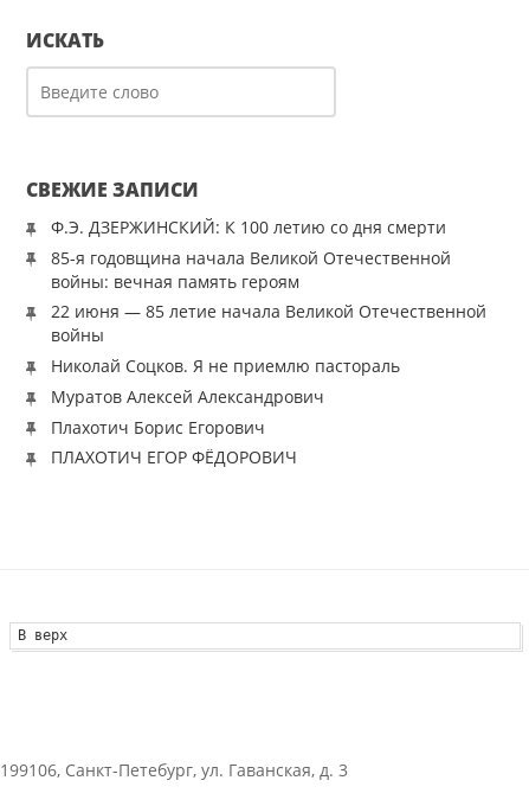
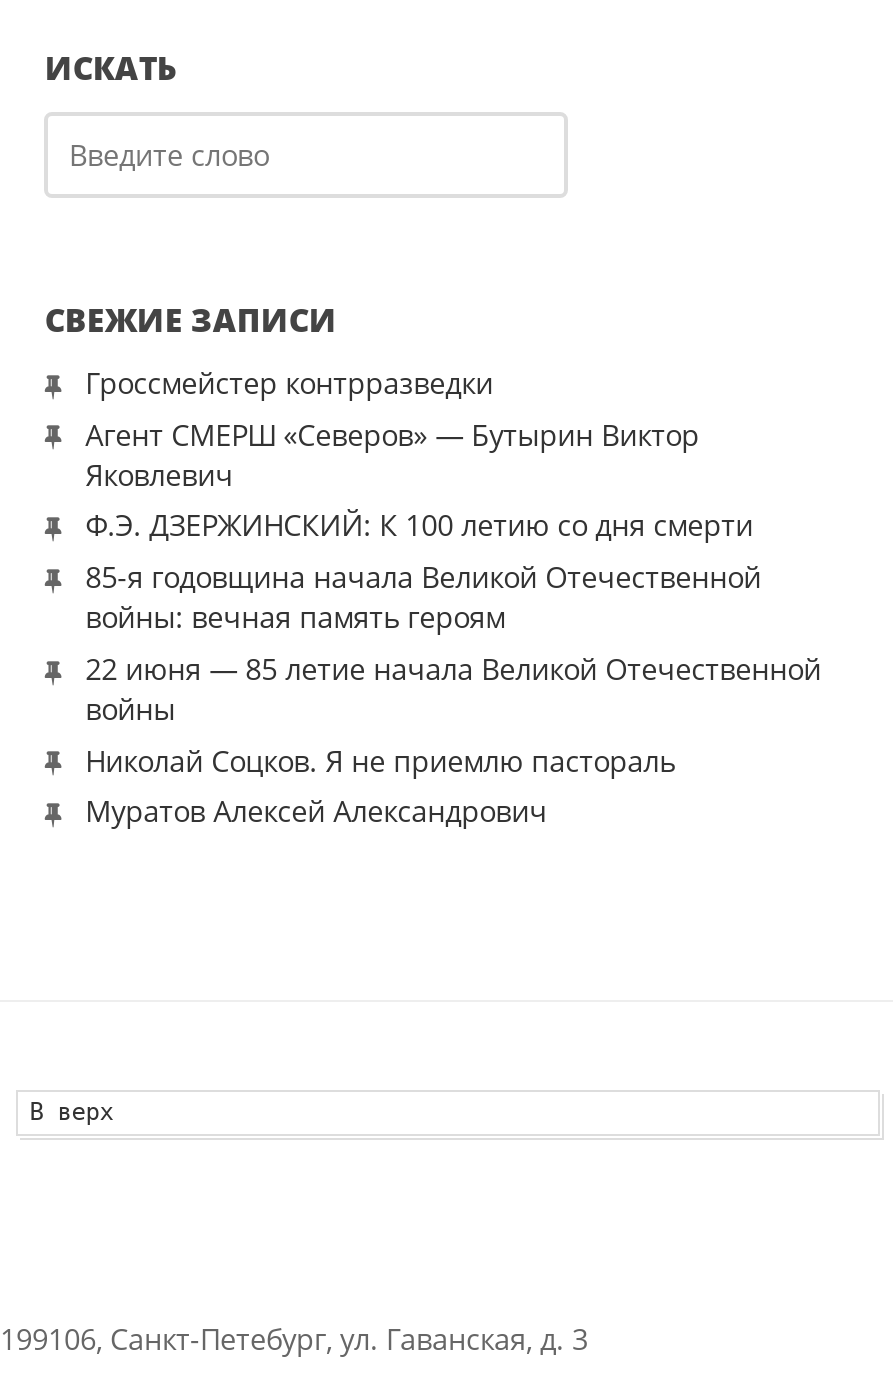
none -> [85,364,699,493] Гроссмейстер контрразведки | Агент СМЕРШ «Северов» — Бутырин Виктор | Яковлевич
moved [50,216,486,408] -> [85,507,821,831]: Ф.Э. ДЗЕРЖИНСКИЙ: К 100 летию со дня смерти | 85-я годовщина начала Великой Отечественной | войны: вечная память героям | 22 июня — 85 летие начала Великой Отечественной | войны | Николай Соцков. Я не приемлю пастораль | Муратов Алексей Александрович
[50,416,297,469] Плахотич Борис Егорович | ПЛАХОТИЧ ЕГОР ФЁДОРОВИЧ -> none

